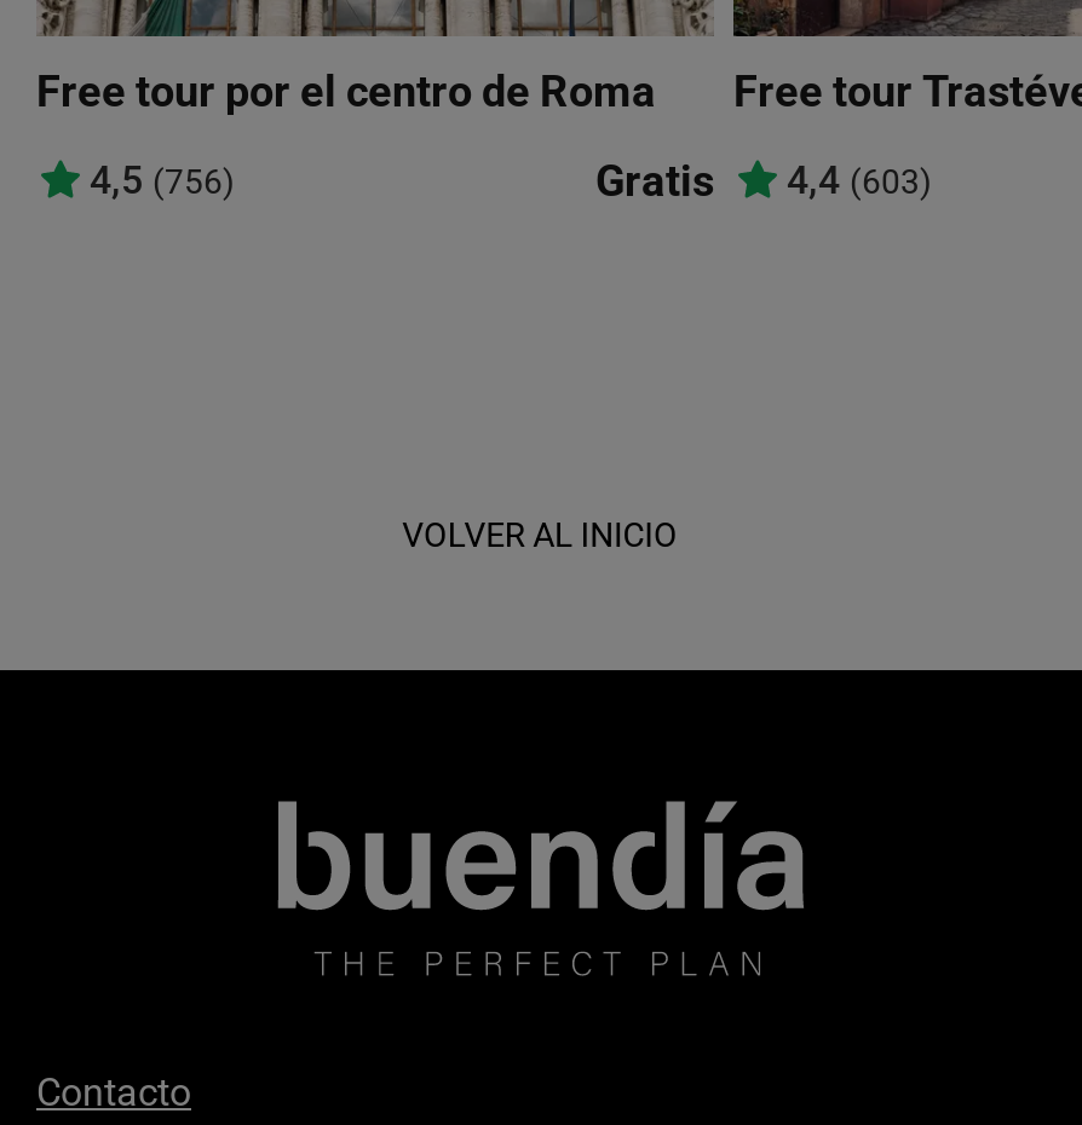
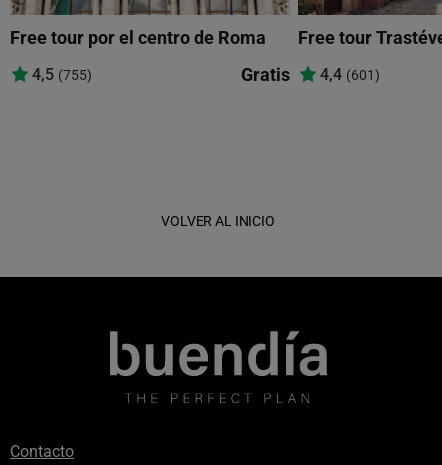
[90,158,235,204] 4,5 (756) -> [32,65,92,84] 4,5 (755)
[595,156,932,207] Gratis 4,4 (603) -> [241,64,380,85] Gratis 4,4 (601)

